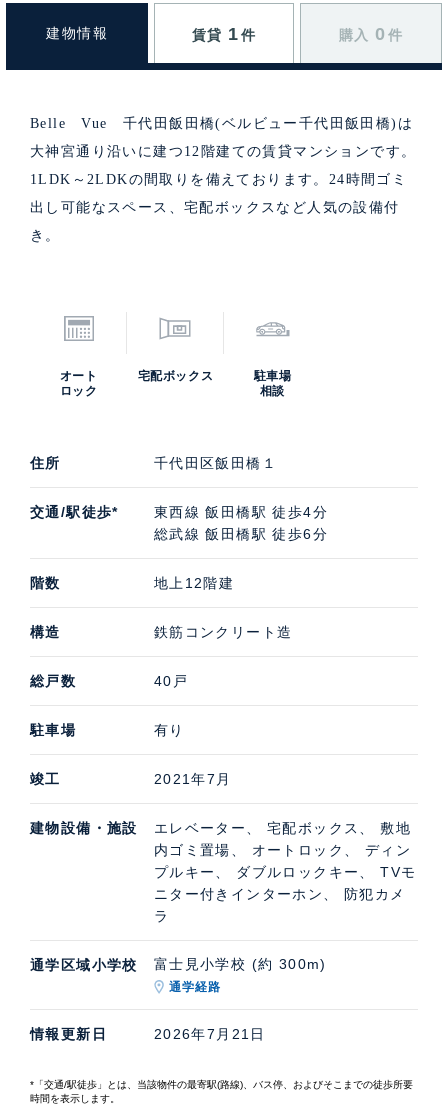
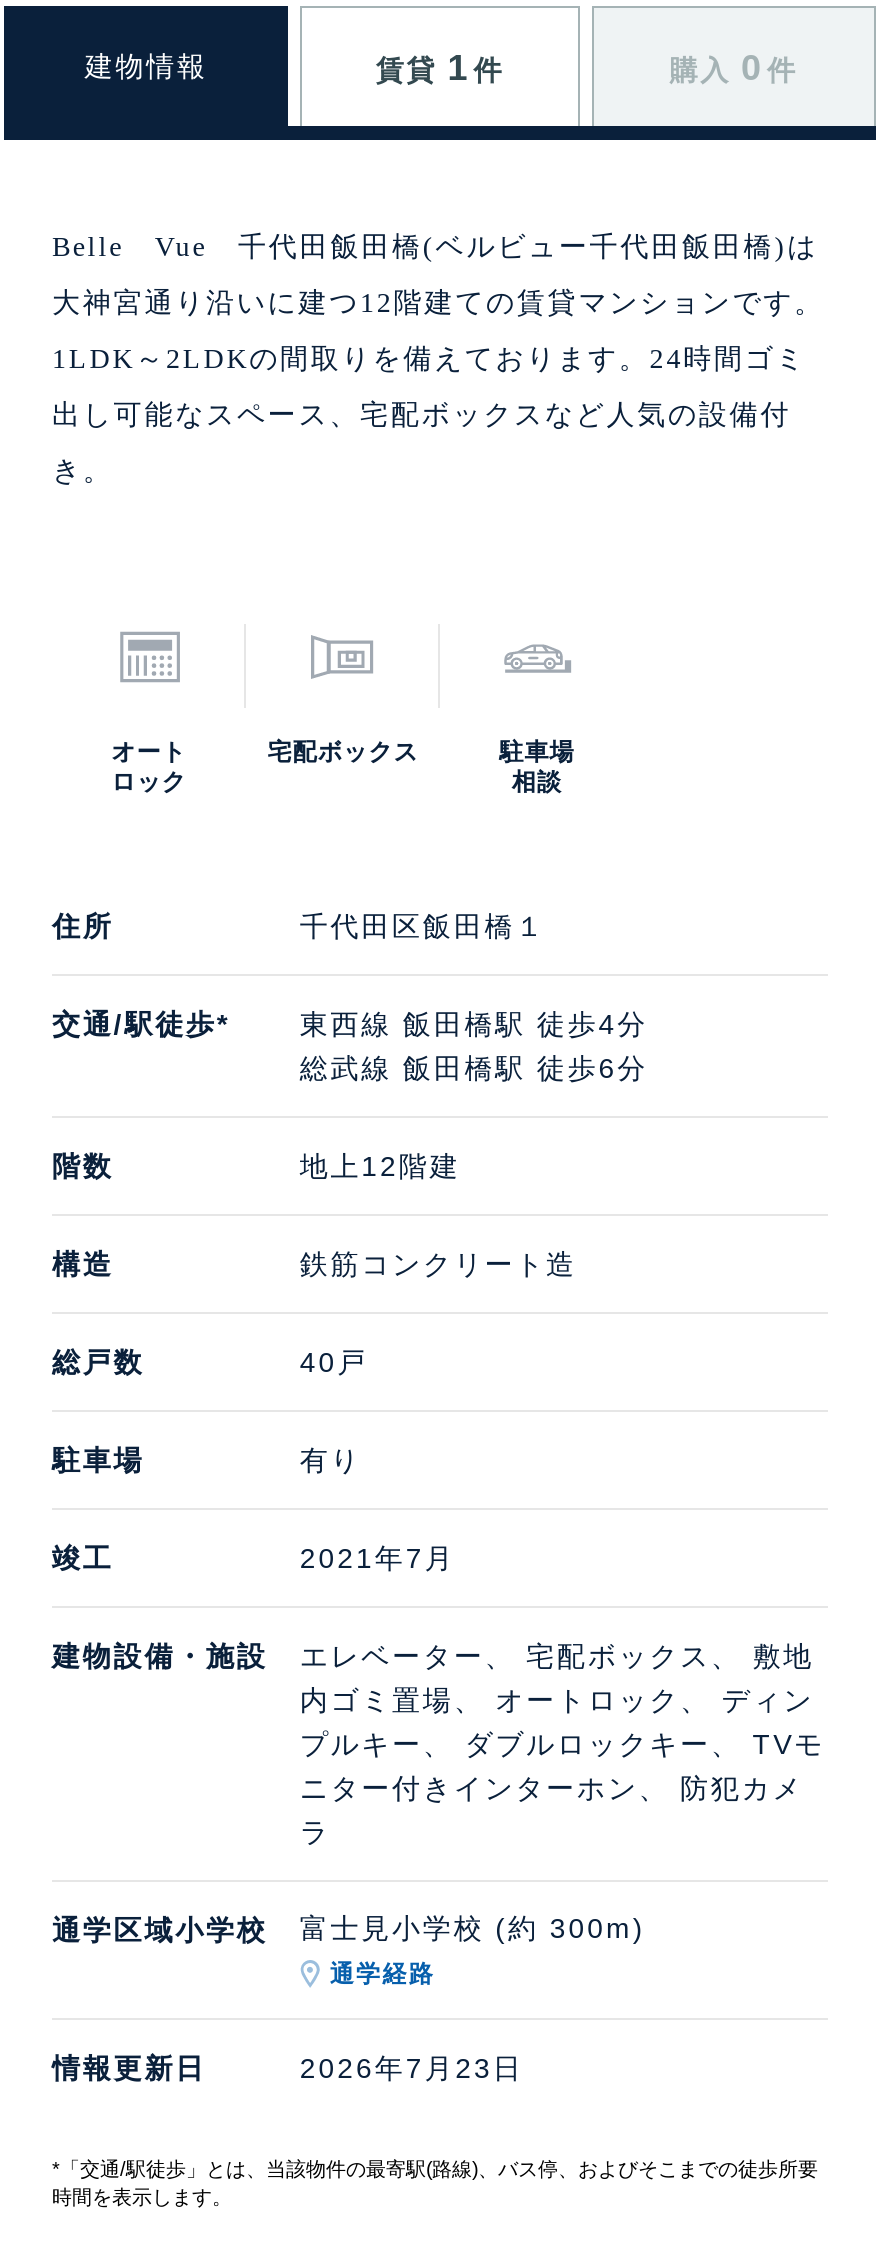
[154,1026,266,1042] 2026年7月21日 -> [300,2052,524,2084] 2026年7月23日

